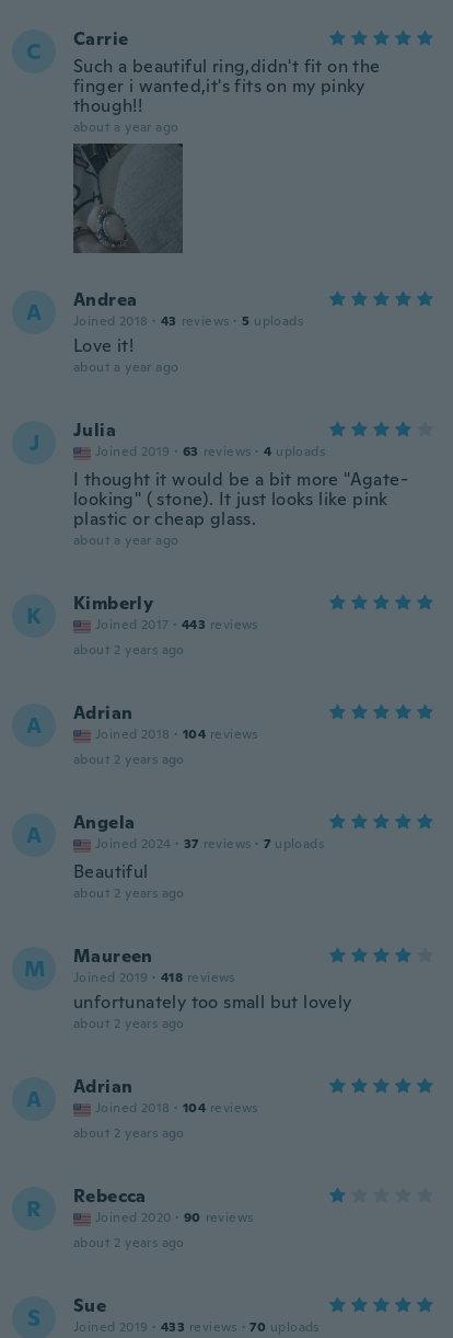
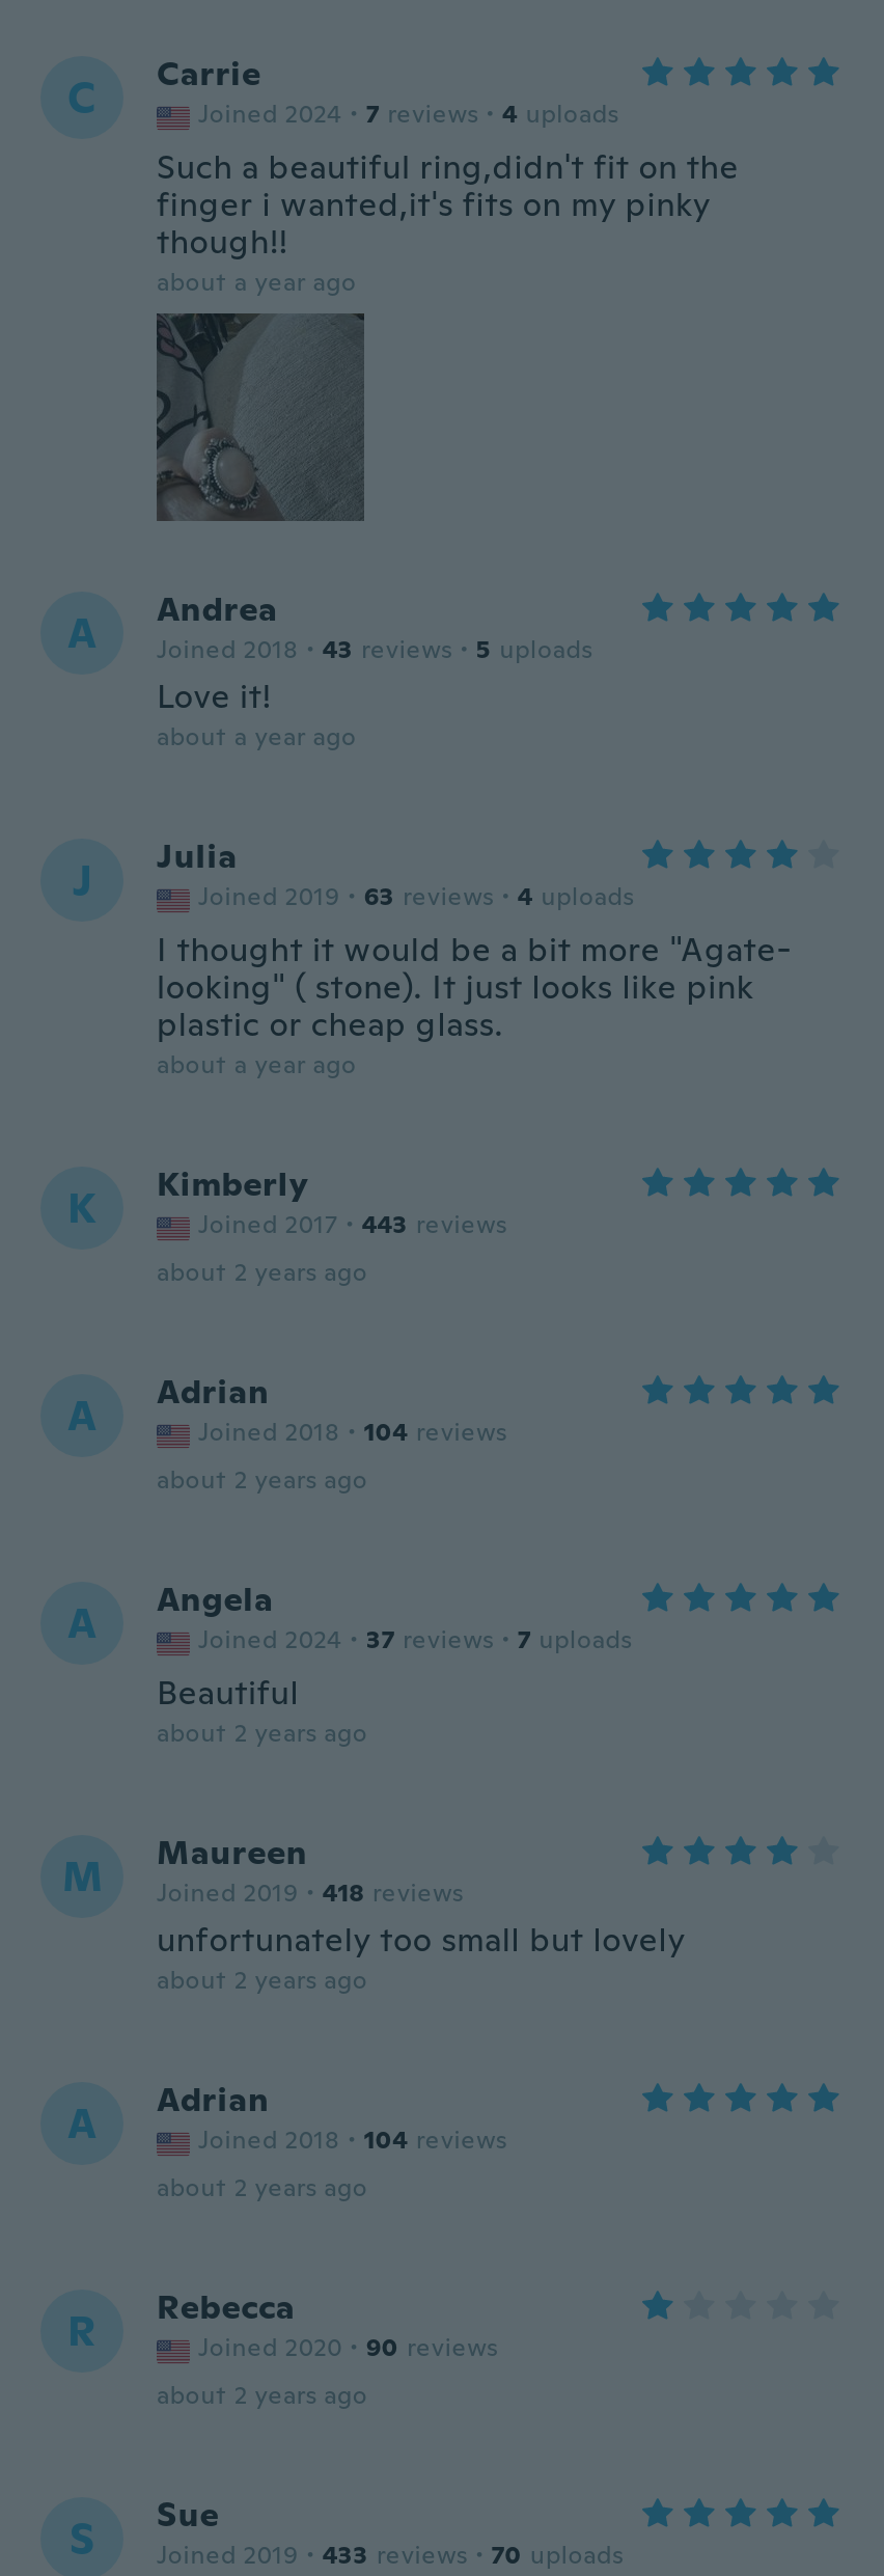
none -> [198,98,619,131] Joined 2024 · 7 reviews · 4 uploads

